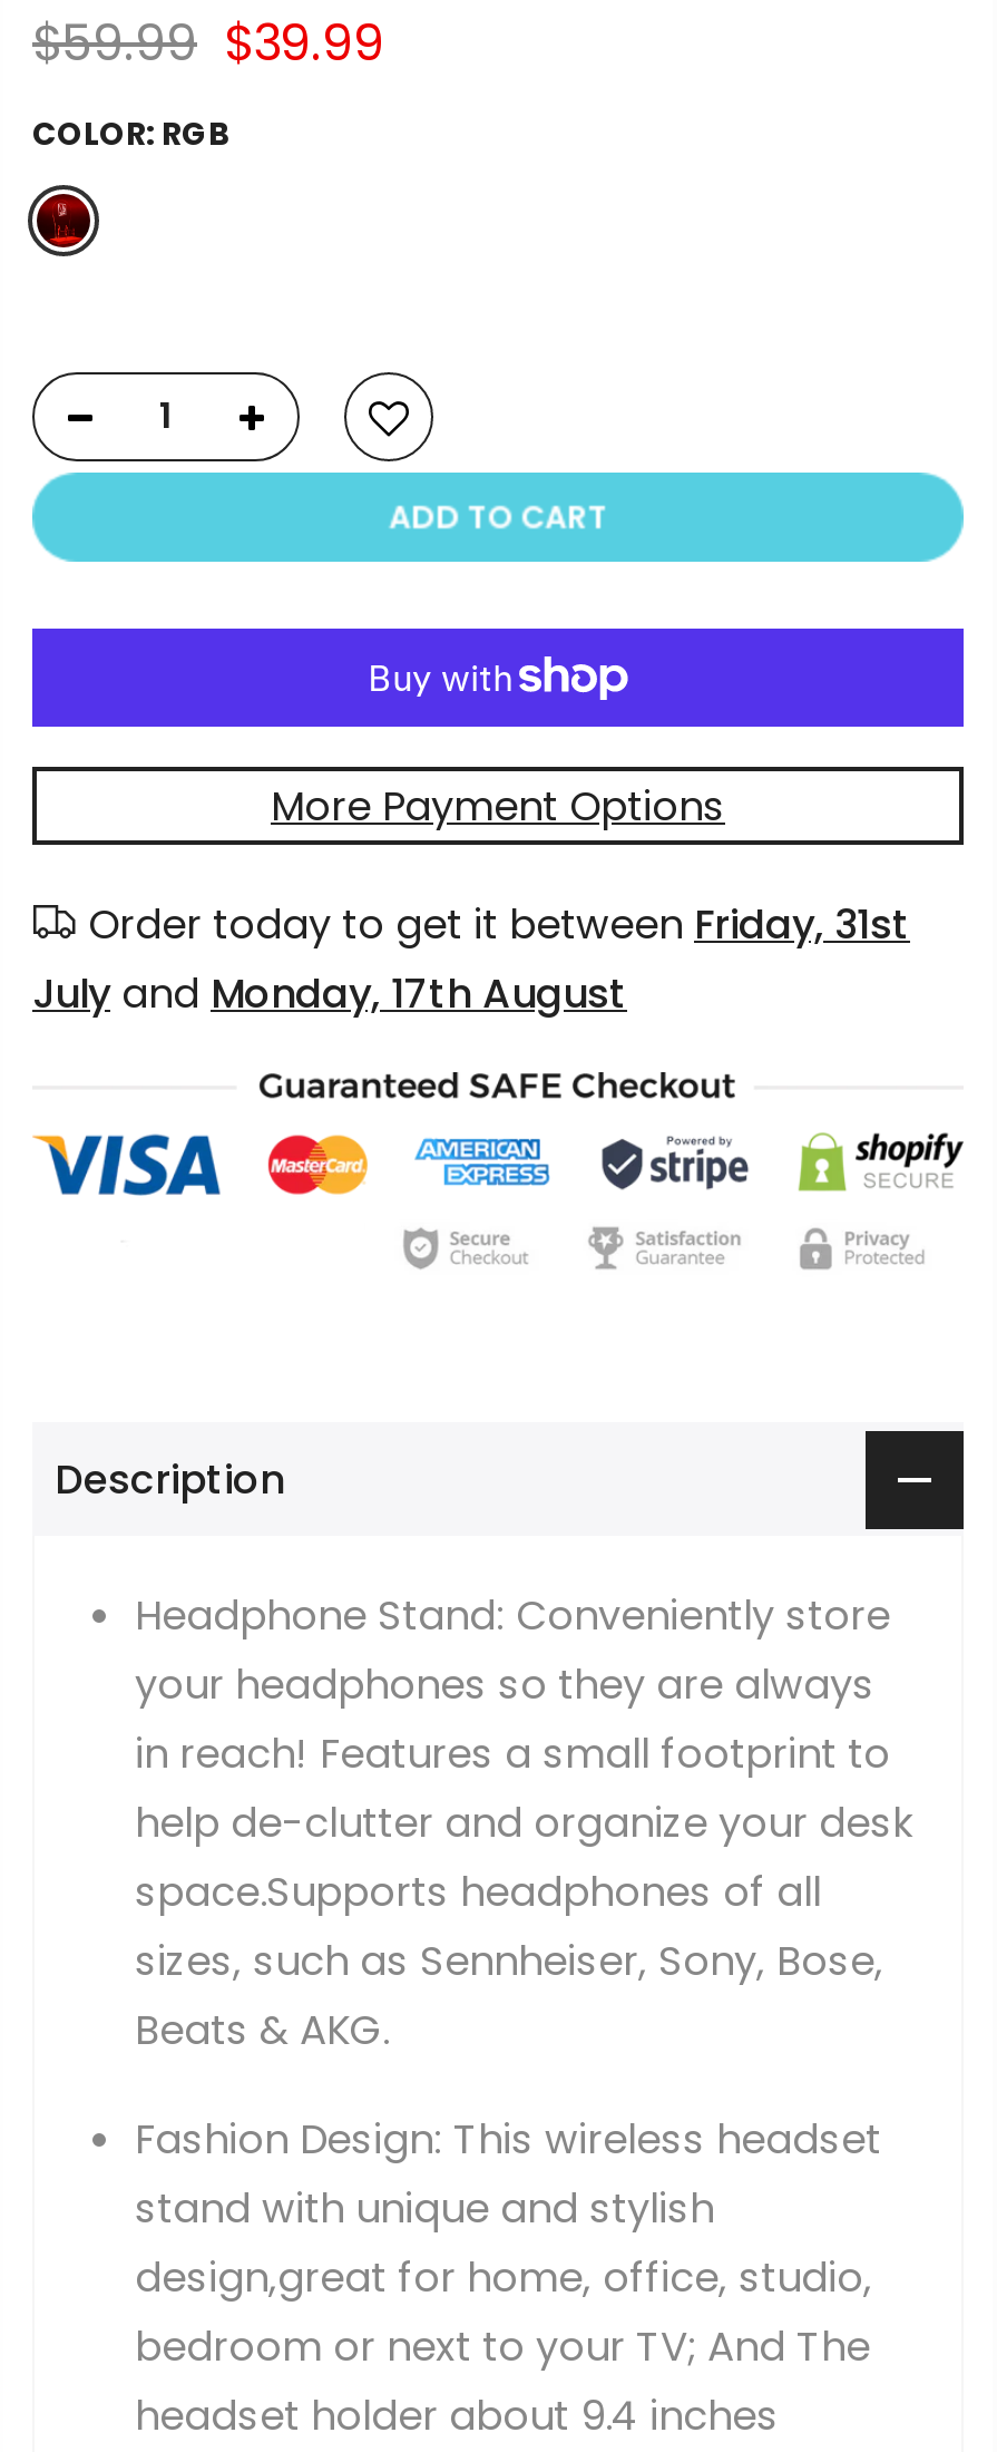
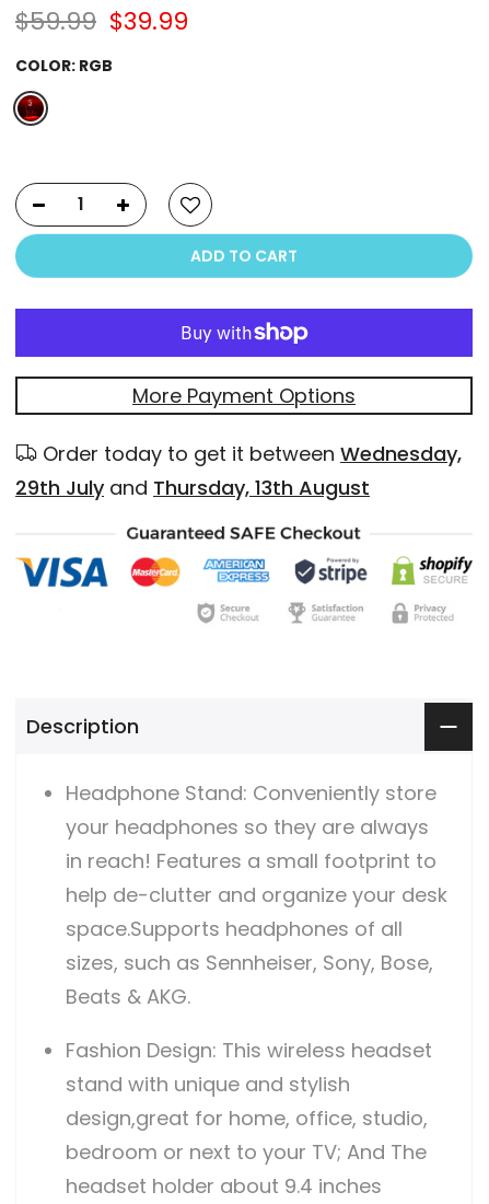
[32,896,910,1020] Order today to get it between Friday, 31st | July and Monday, 17th August -> [15,440,462,501] Order today to get it between Wednesday, | 29th July and Thursday, 13th August

